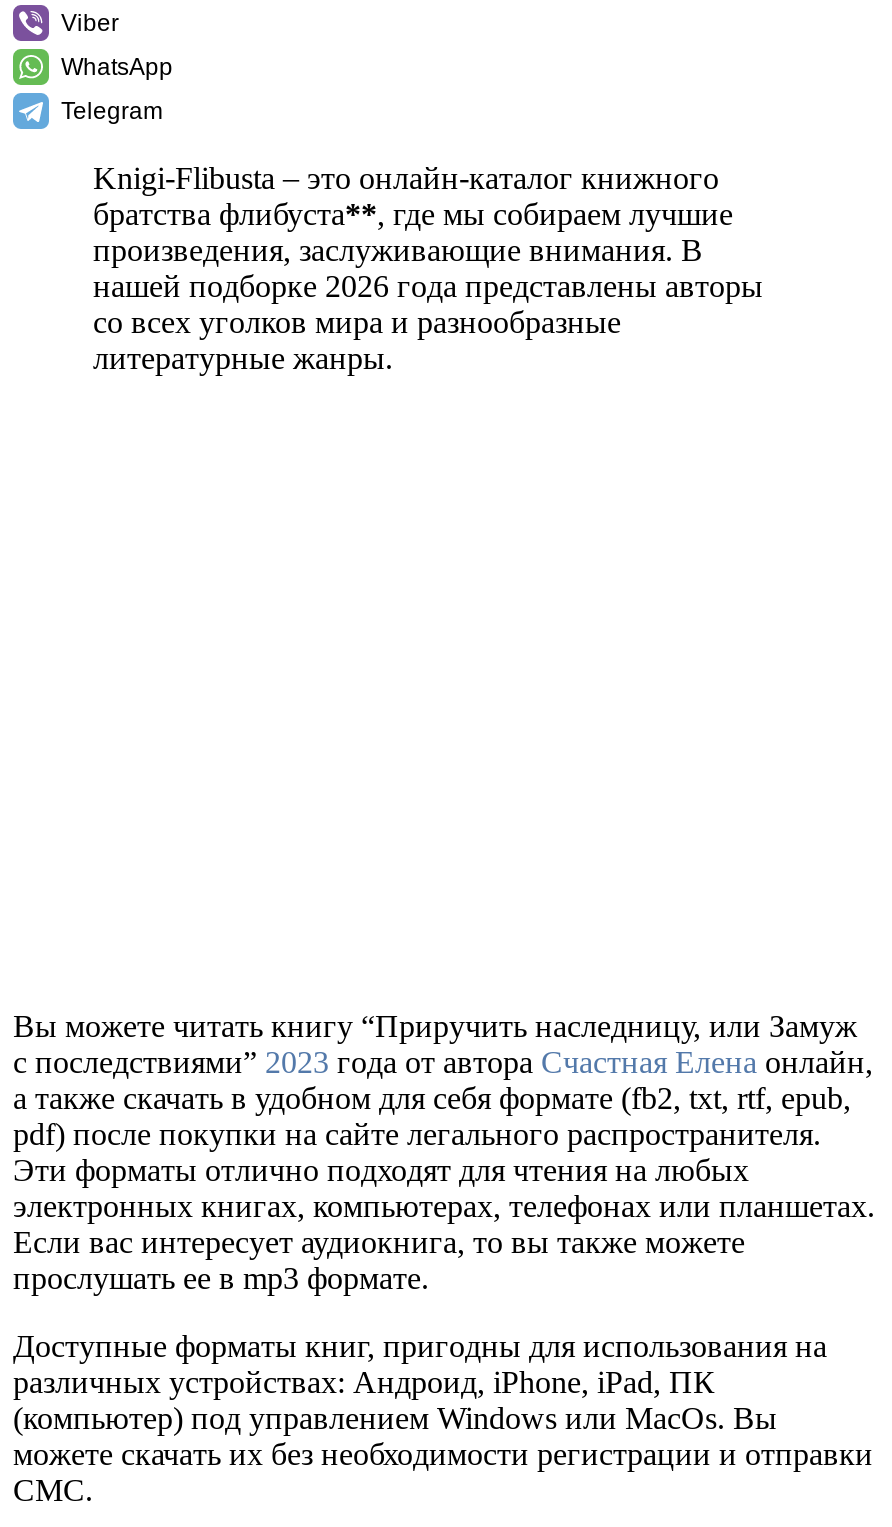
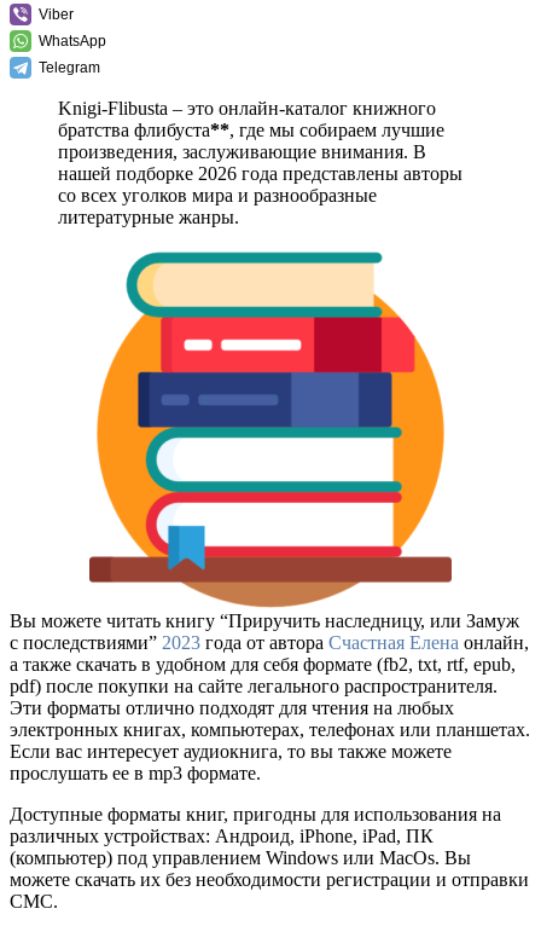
none -> [88,251,453,608] [image]

